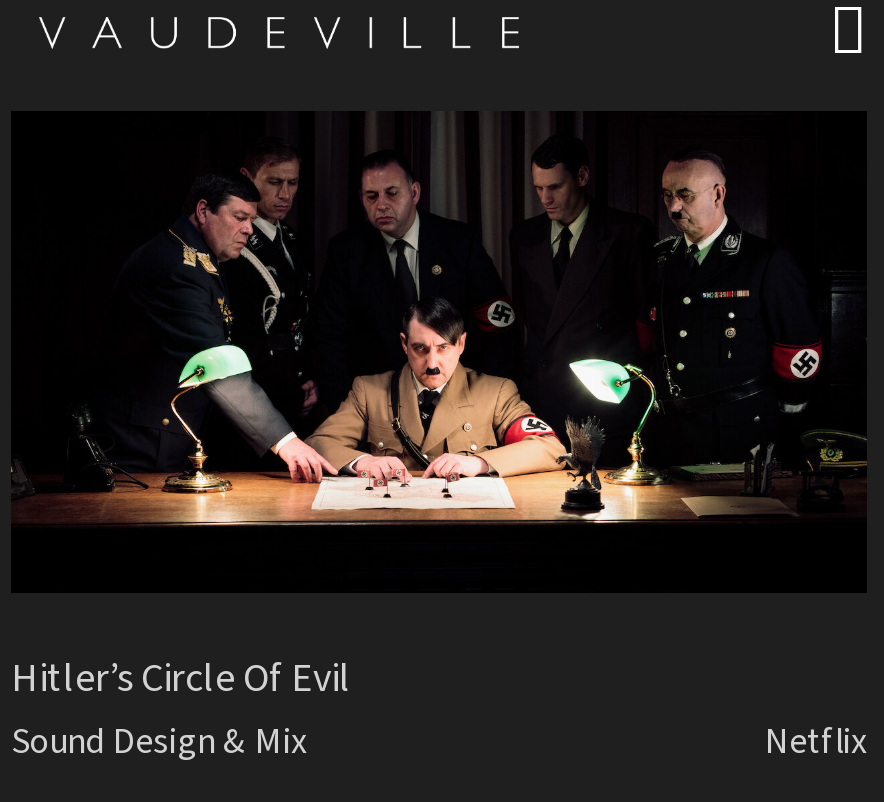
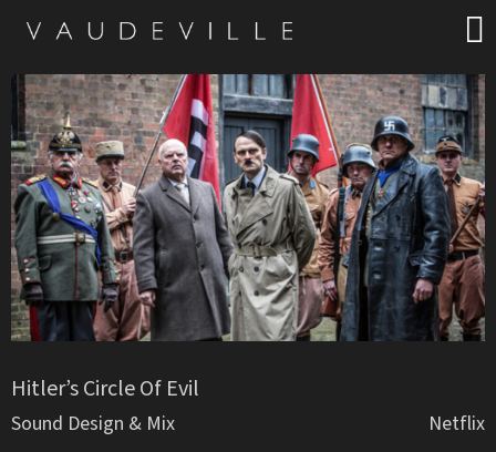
[11,111,867,593] [image] -> [10,73,486,342] [image]

